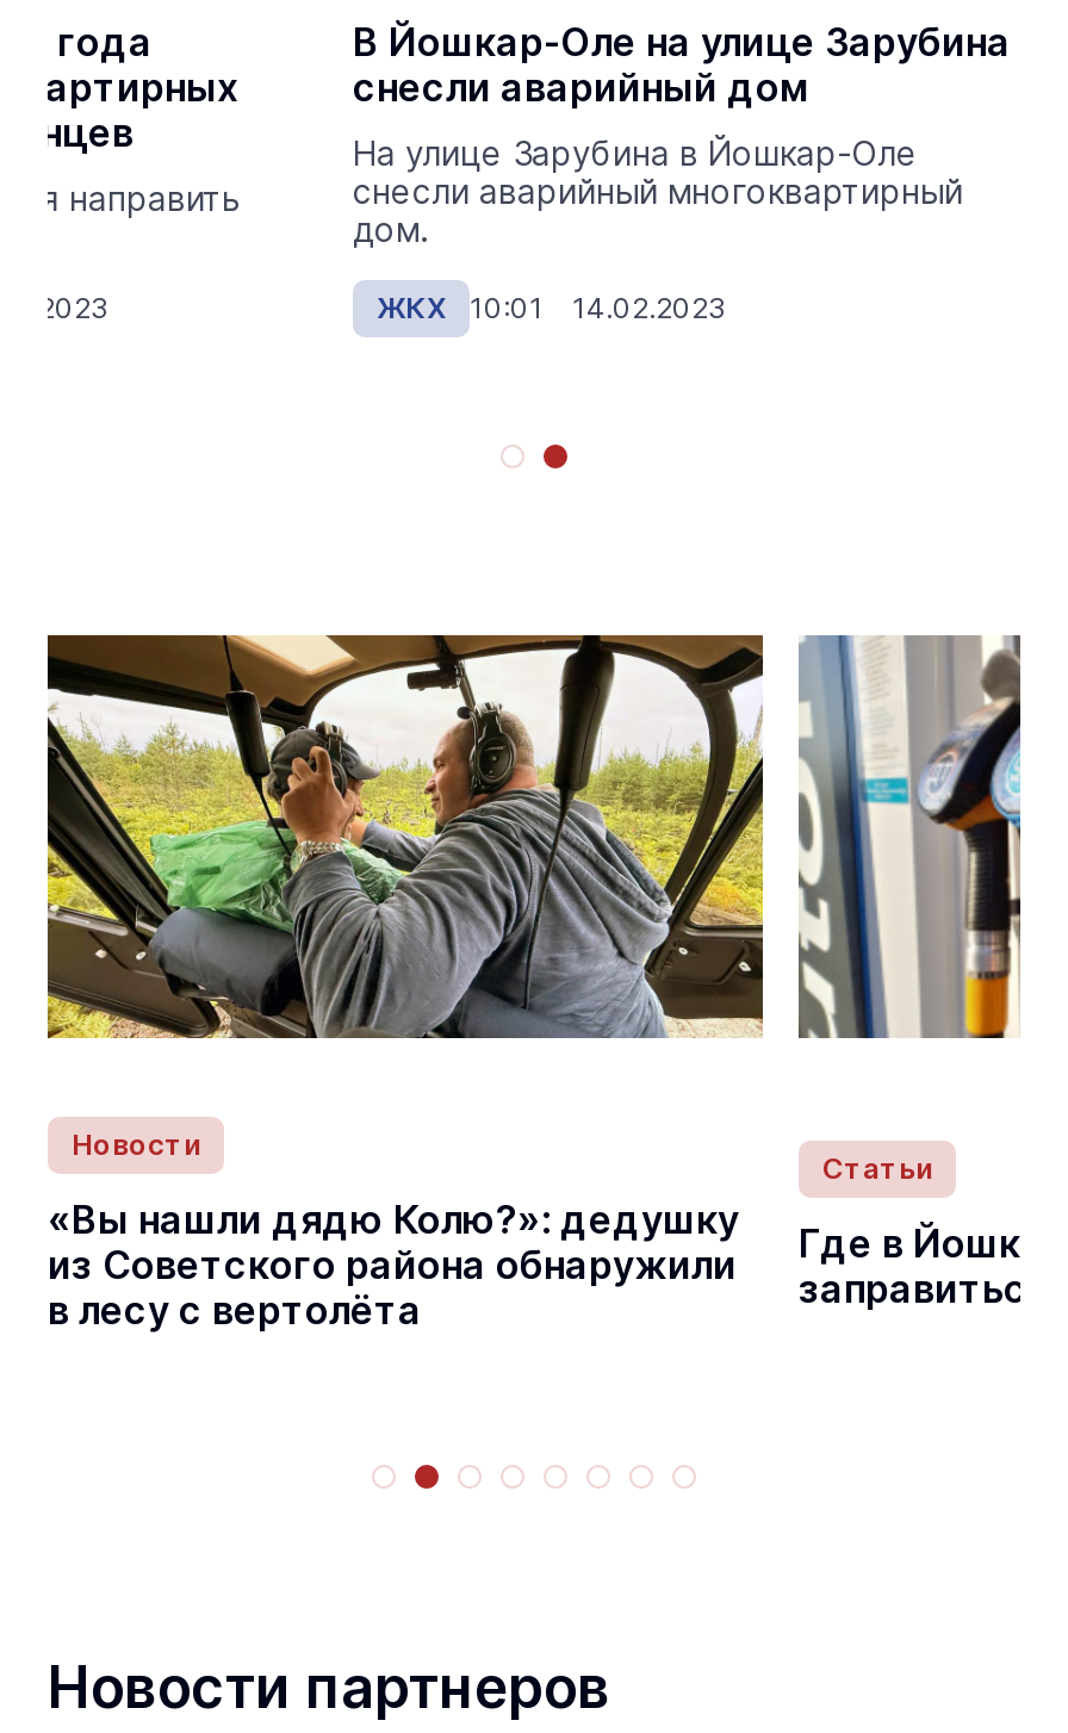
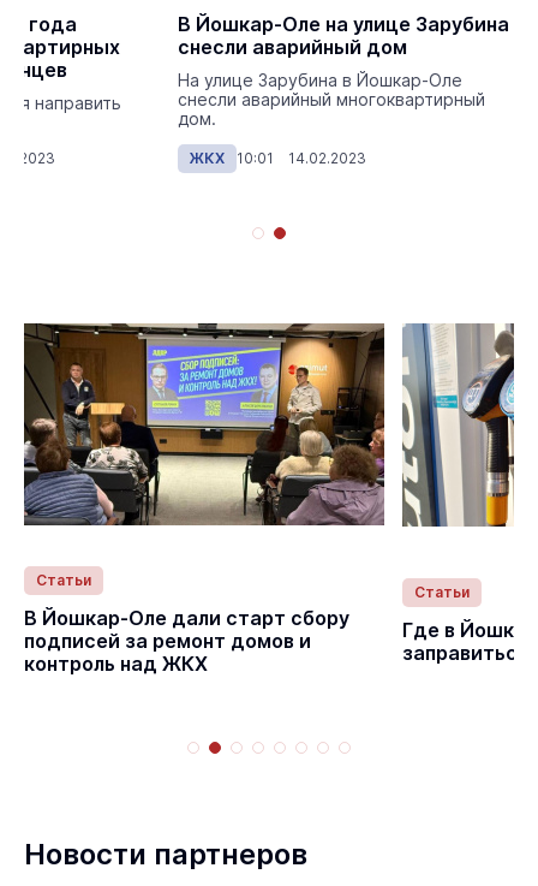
[45,633,765,1162] [image] | Новости -> [23,322,385,589] [image] | Статьи
[48,1195,739,1334] «Вы нашли дядю Колю?»: дедушку | из Советского района обнаружили | в лесу с вертолёта -> [24,606,349,676] В Йошкар-Оле дали старт сбору | подписей за ремонт домов и | контроль над ЖКХ

